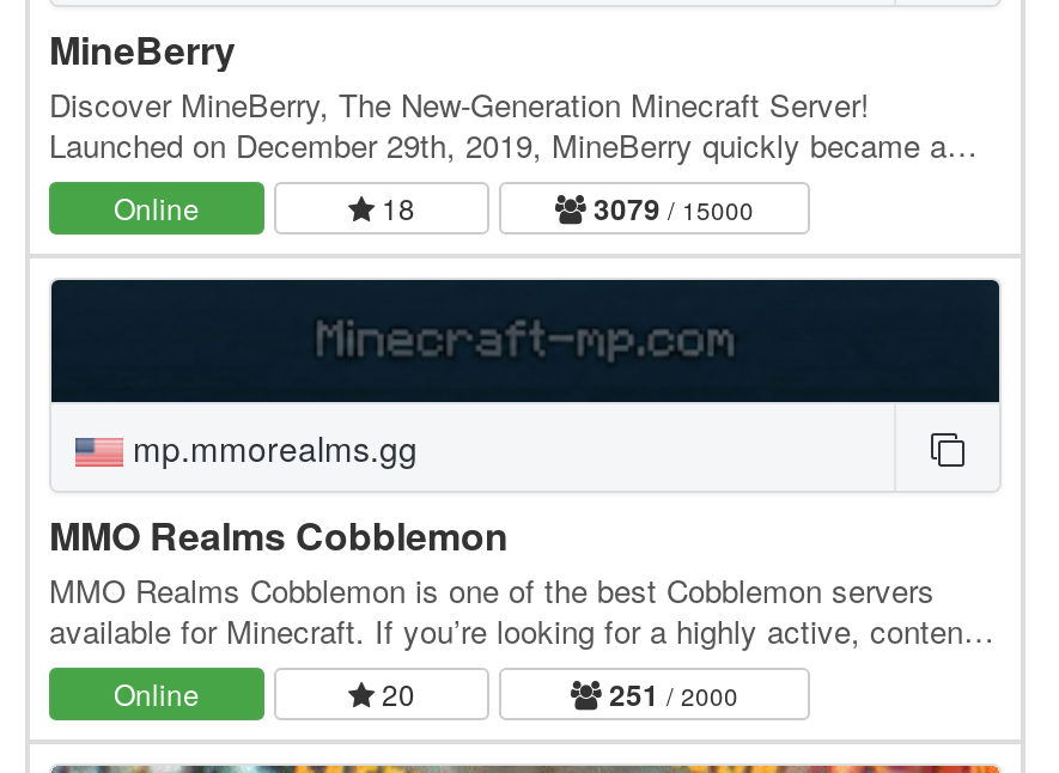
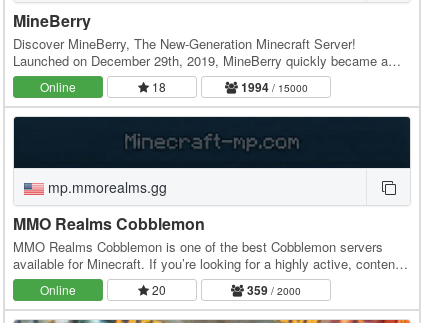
[594,186,754,230] 3079 / 15000 -> [240,78,307,96] 1994 / 15000
[609,672,738,716] 251 / 2000 -> [247,281,301,299] 359 / 2000

